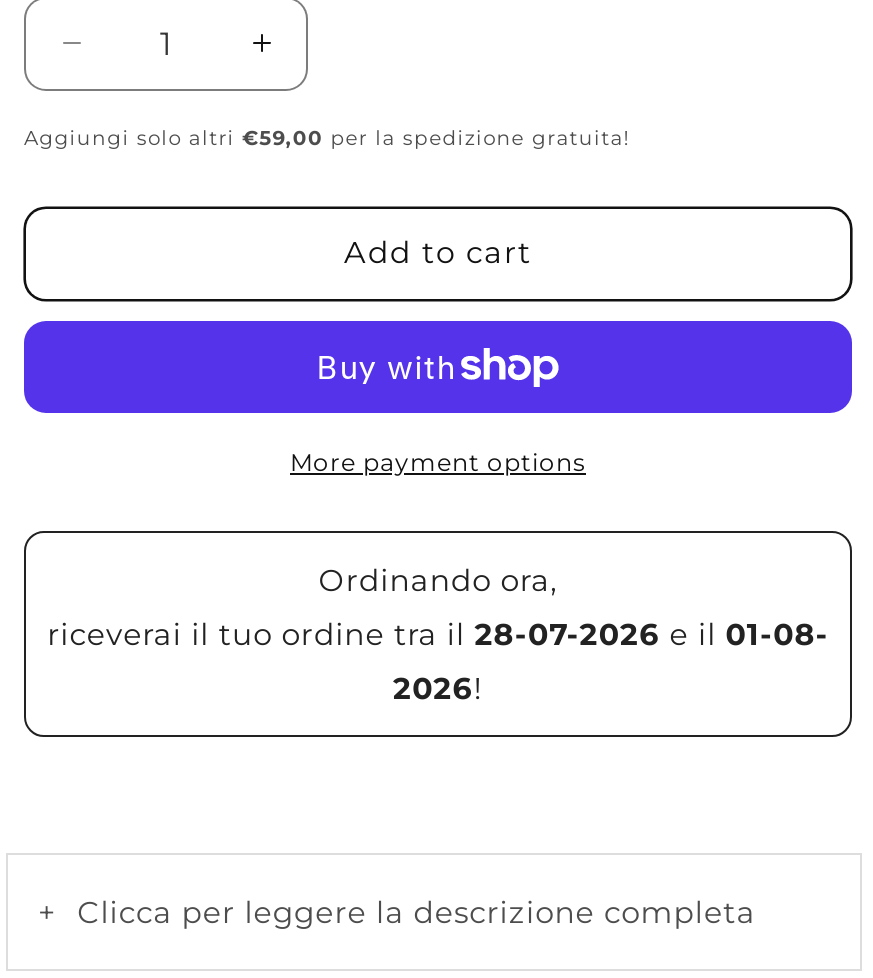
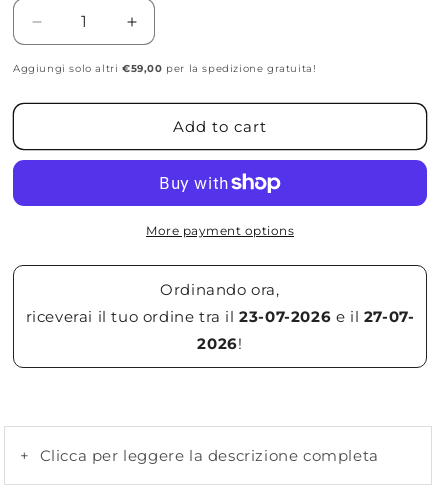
[47,615,829,653] riceverai il tuo ordine tra il 28-07-2026 e il 01-08- -> [26,307,414,326] riceverai il tuo ordine tra il 23-07-2026 e il 27-07-

